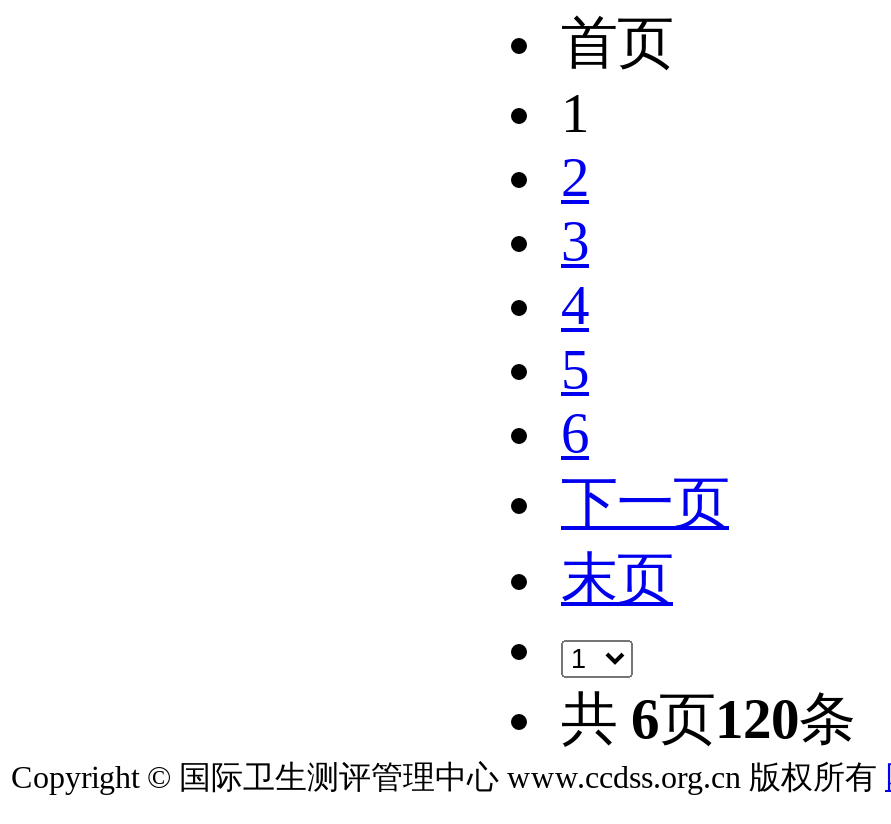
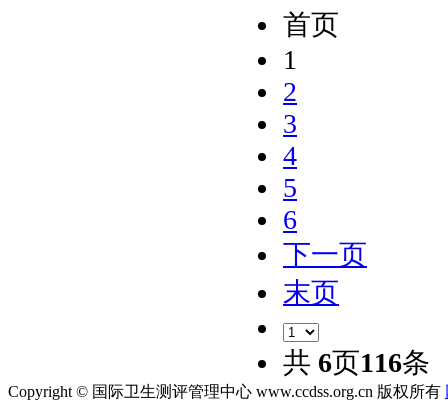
[561,688,855,750] 共6页120条 -> [283,347,430,378] 共6页116条

